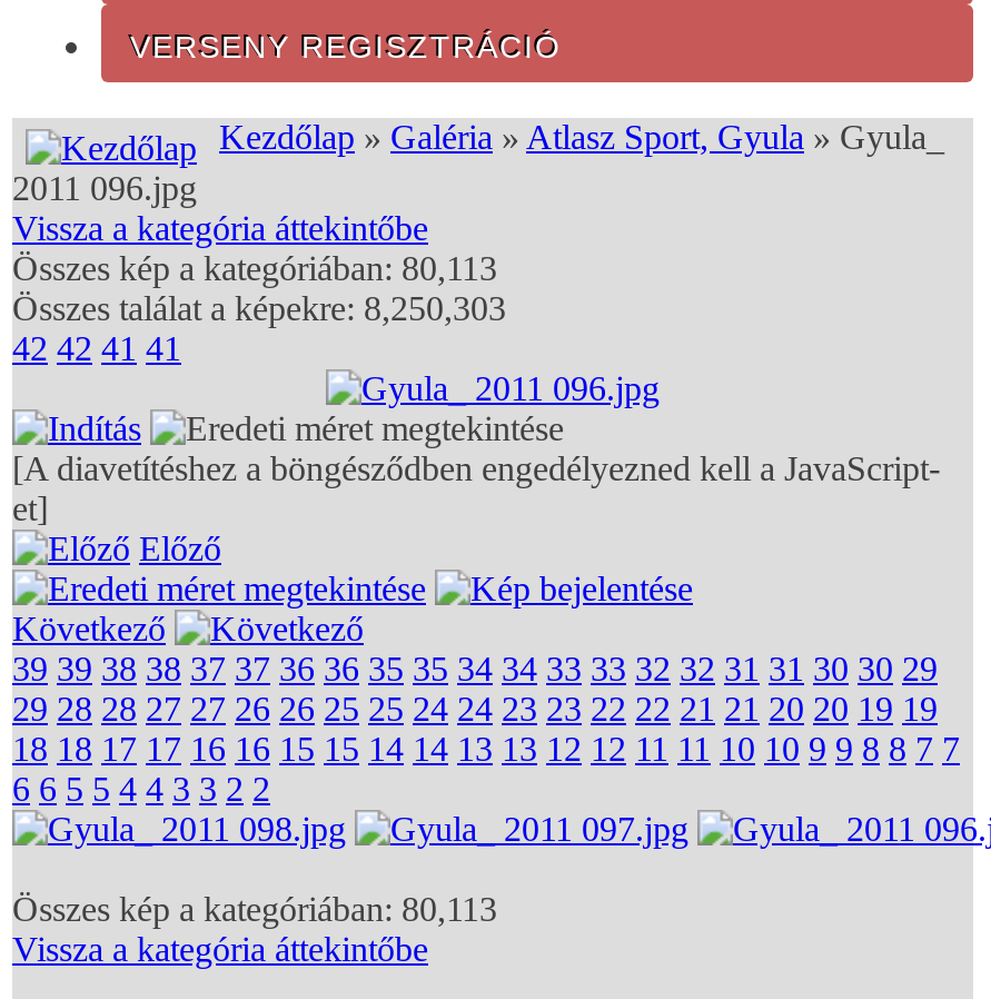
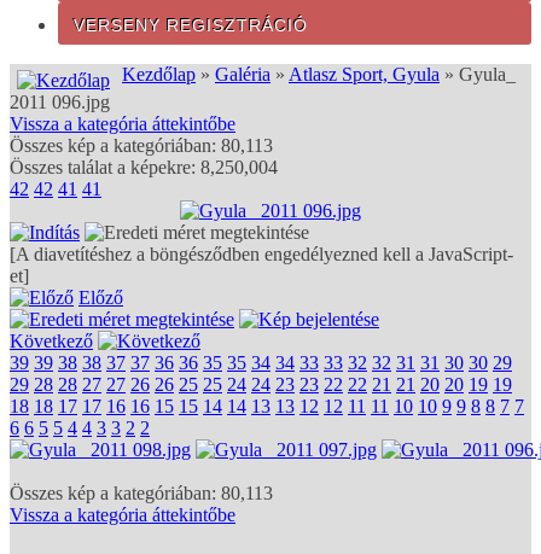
[12,289,506,327] Összes találat a képekre: 8,250,303 -> [10,157,278,177] Összes találat a képekre: 8,250,004

